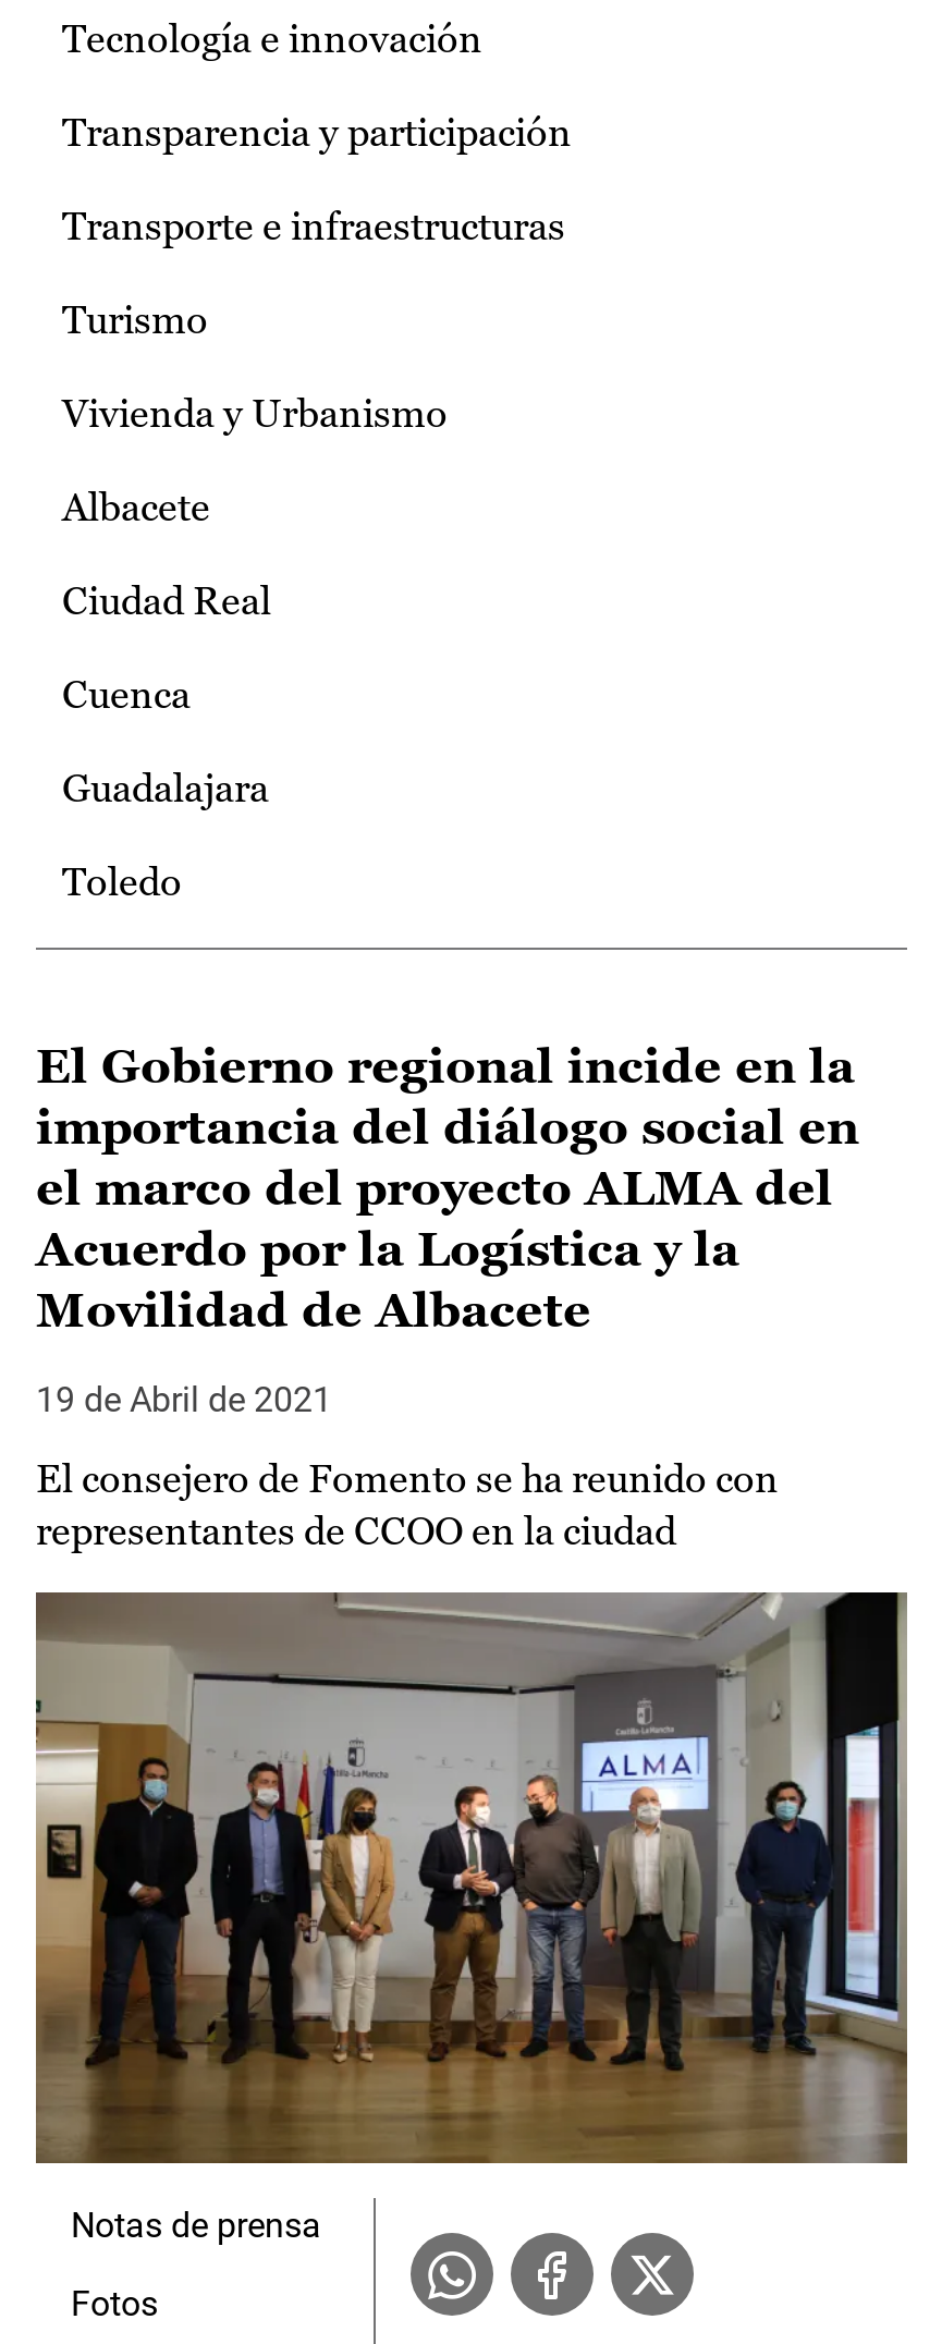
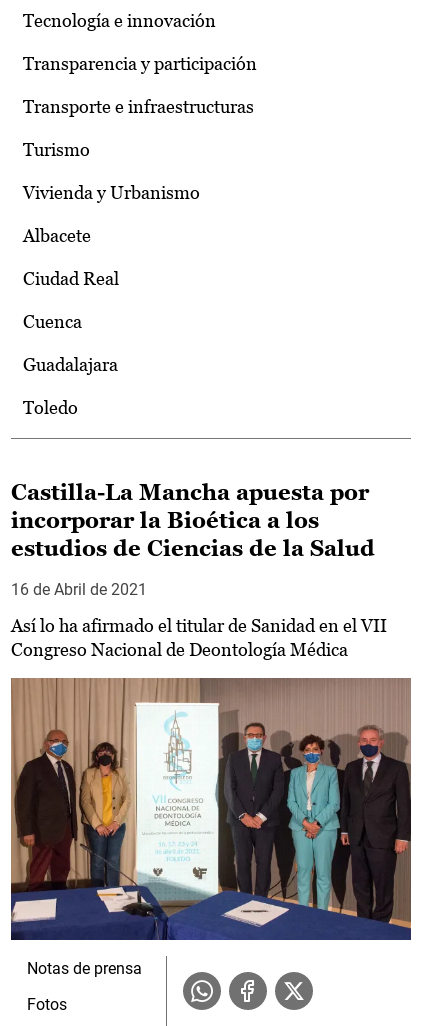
[36,1039,859,1338] El Gobierno regional incide en la | importancia del diálogo social en | el marco del proyecto ALMA del | Acuerdo por la Logística y la | Movilidad de Albacete -> [11,480,375,561] Castilla-La Mancha apuesta por | incorporar la Bioética a los | estudios de Ciencias de la Salud
[36,1379,332,1421] 19 de Abril de 2021 -> [11,580,147,599] 16 de Abril de 2021
[36,1455,779,1553] El consejero de Fomento se ha reunido con | representantes de CCOO en la ciudad -> [11,615,387,660] Así lo ha afirmado el titular de Sanidad en el VII | Congreso Nacional de Deontología Médica
[34,1590,907,2165] [image] -> [10,677,411,941] [image]

